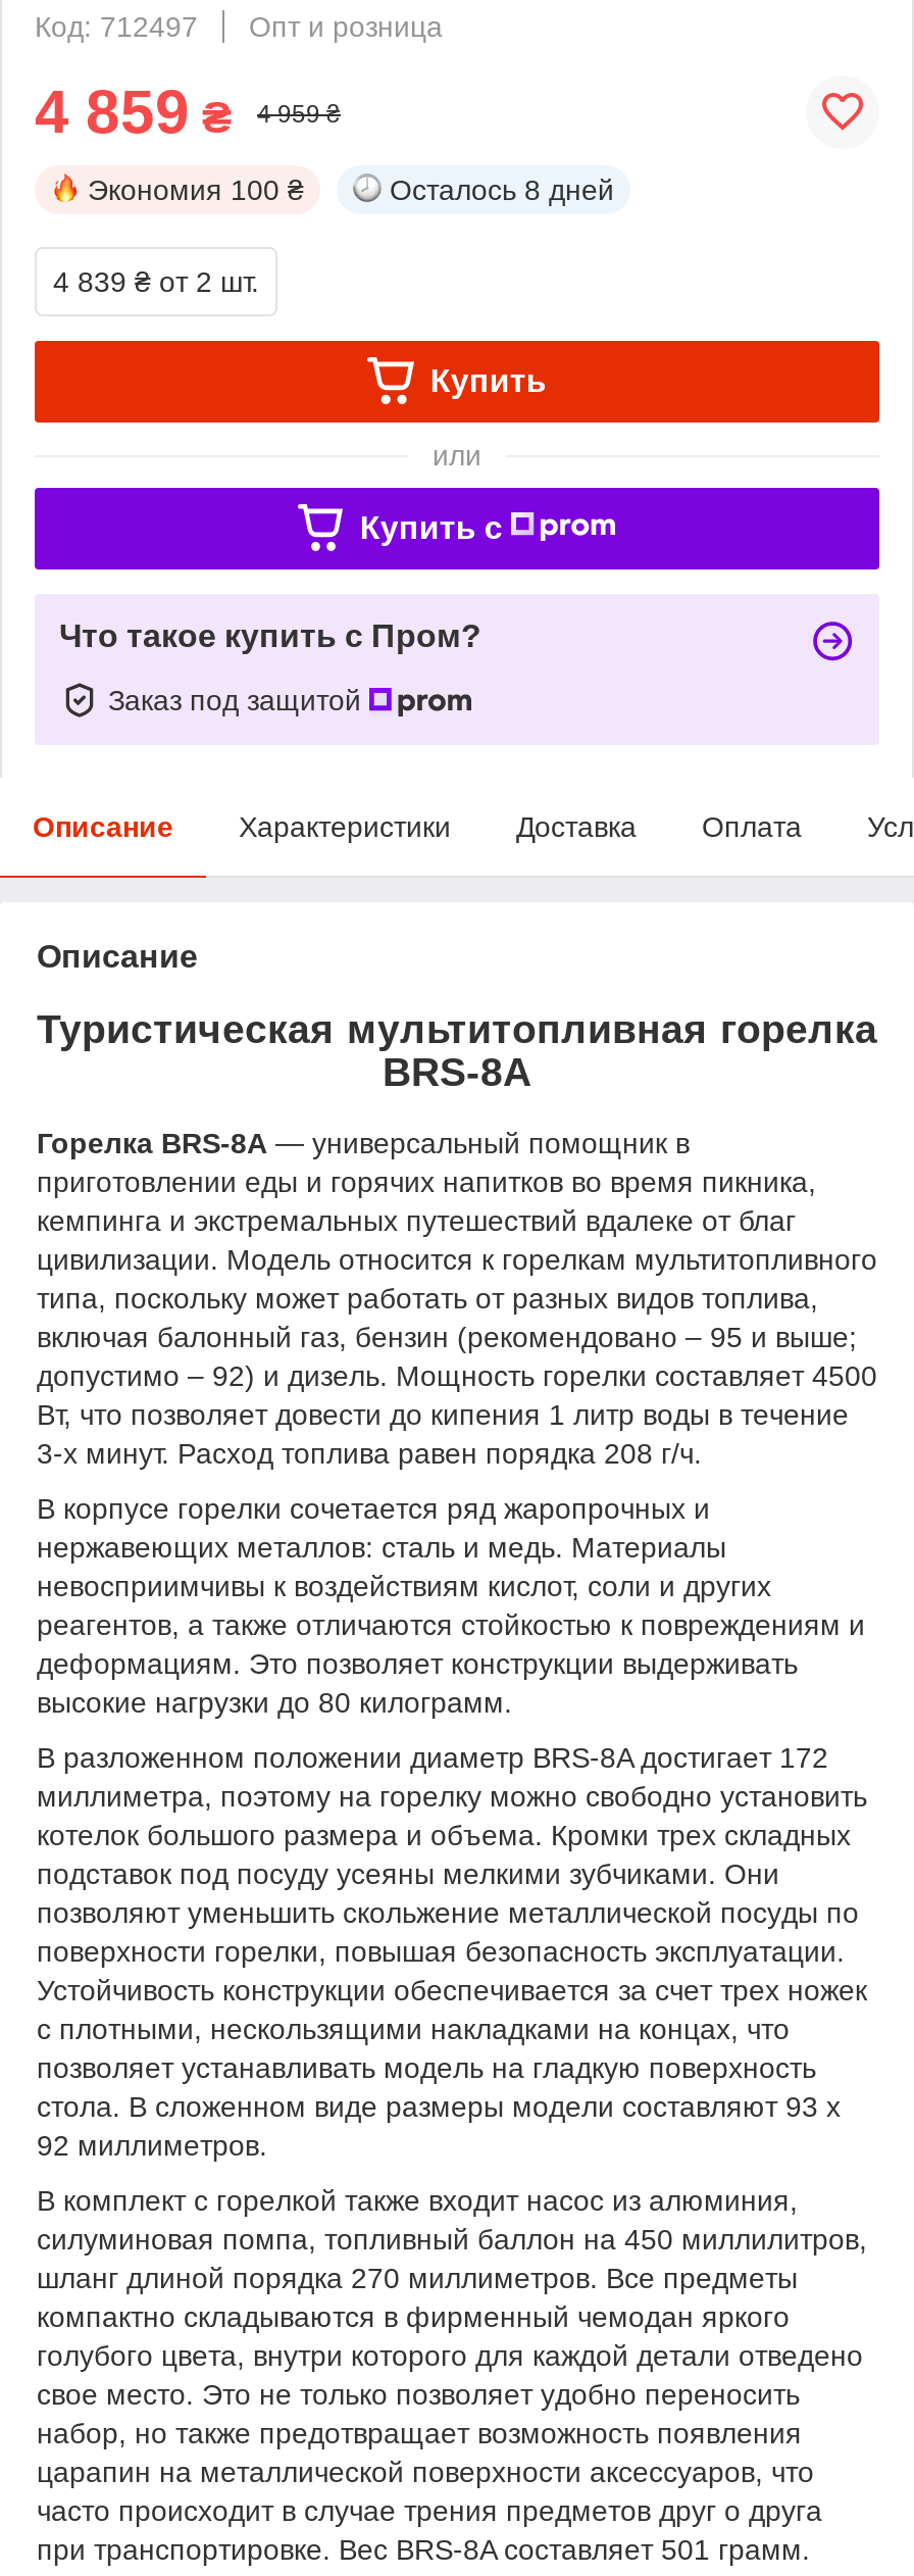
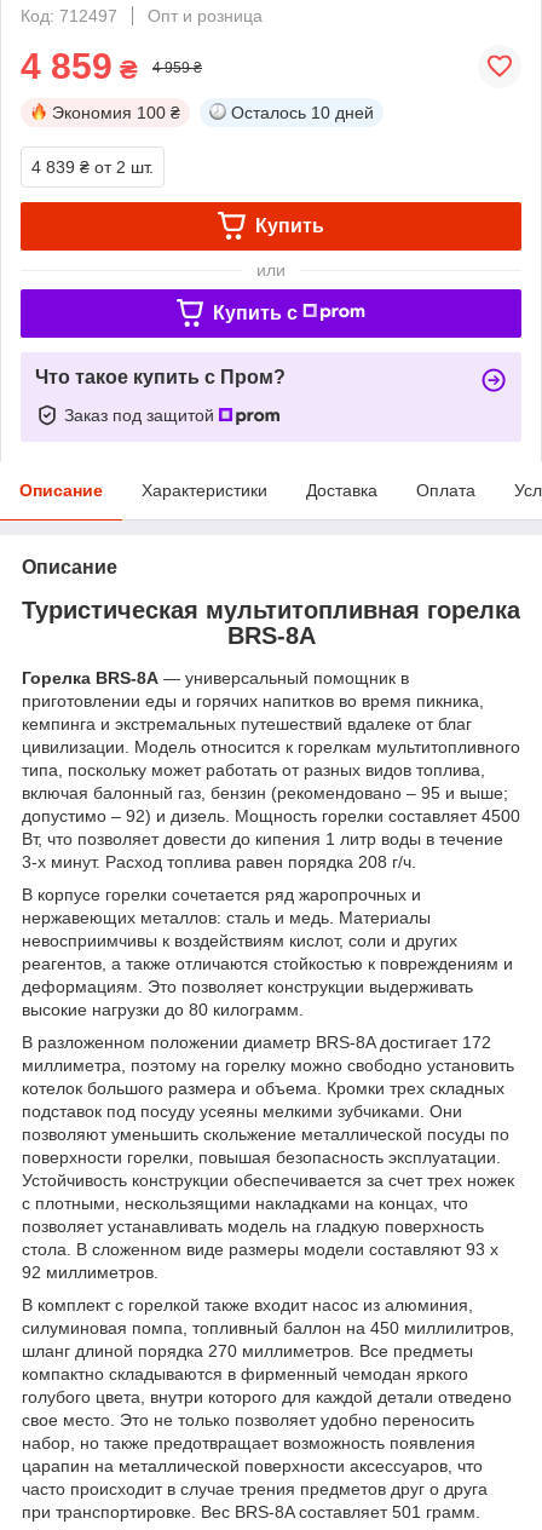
[390,173,614,206] Осталось 8 дней -> [231,103,374,122] Осталось 10 дней

